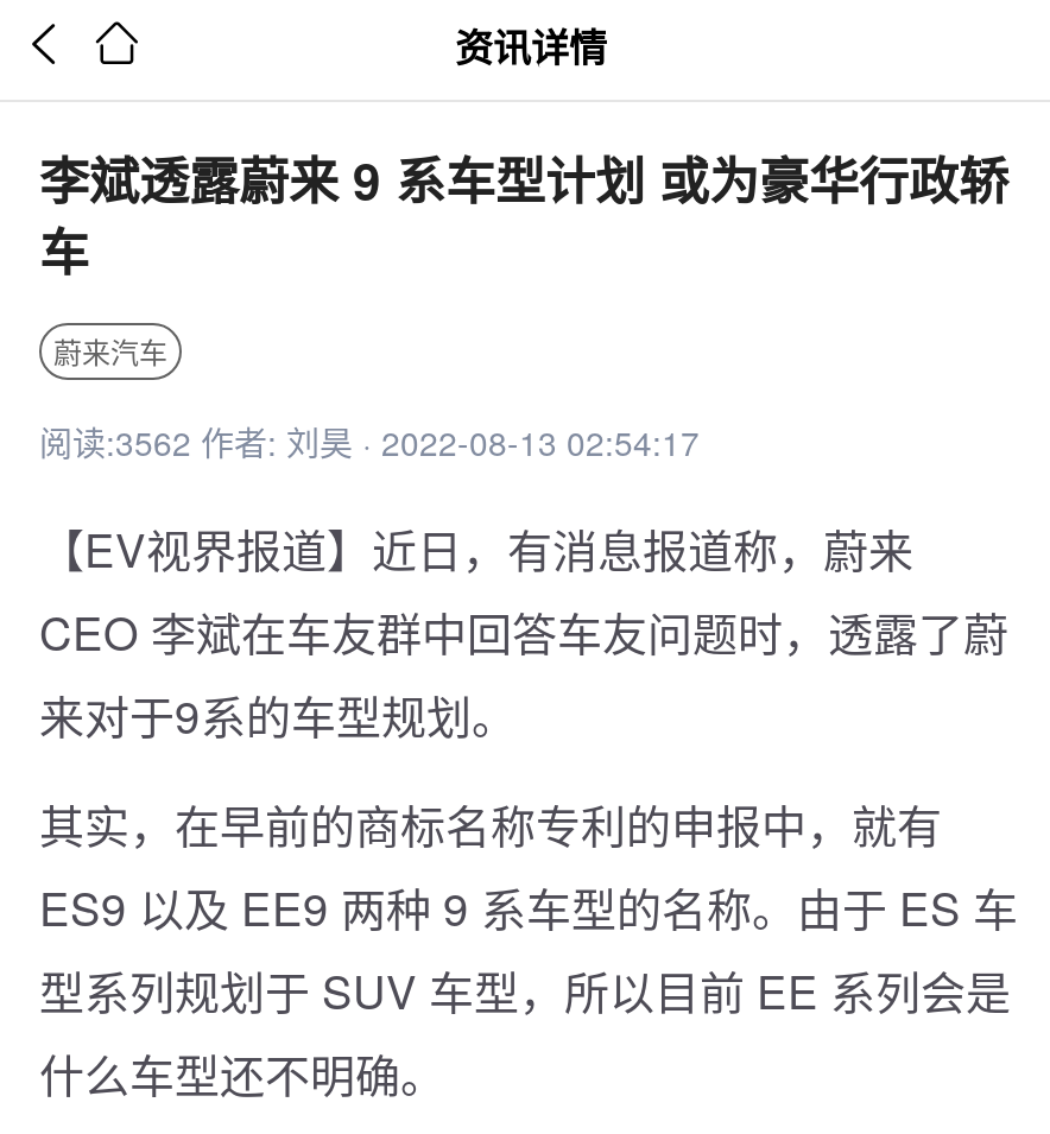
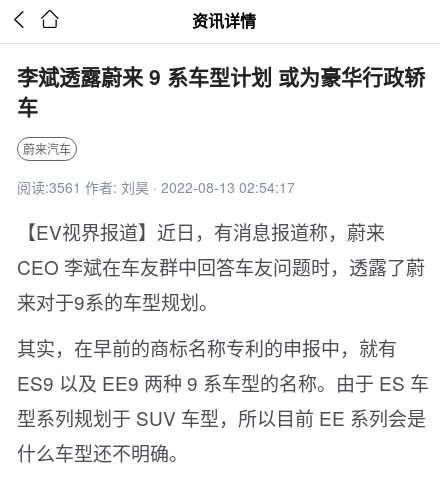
[39,418,700,465] 阅读:3562 作者: 刘昊 · 2022-08-13 02:54:17 -> [17,177,295,197] 阅读:3561 作者: 刘昊 · 2022-08-13 02:54:17

